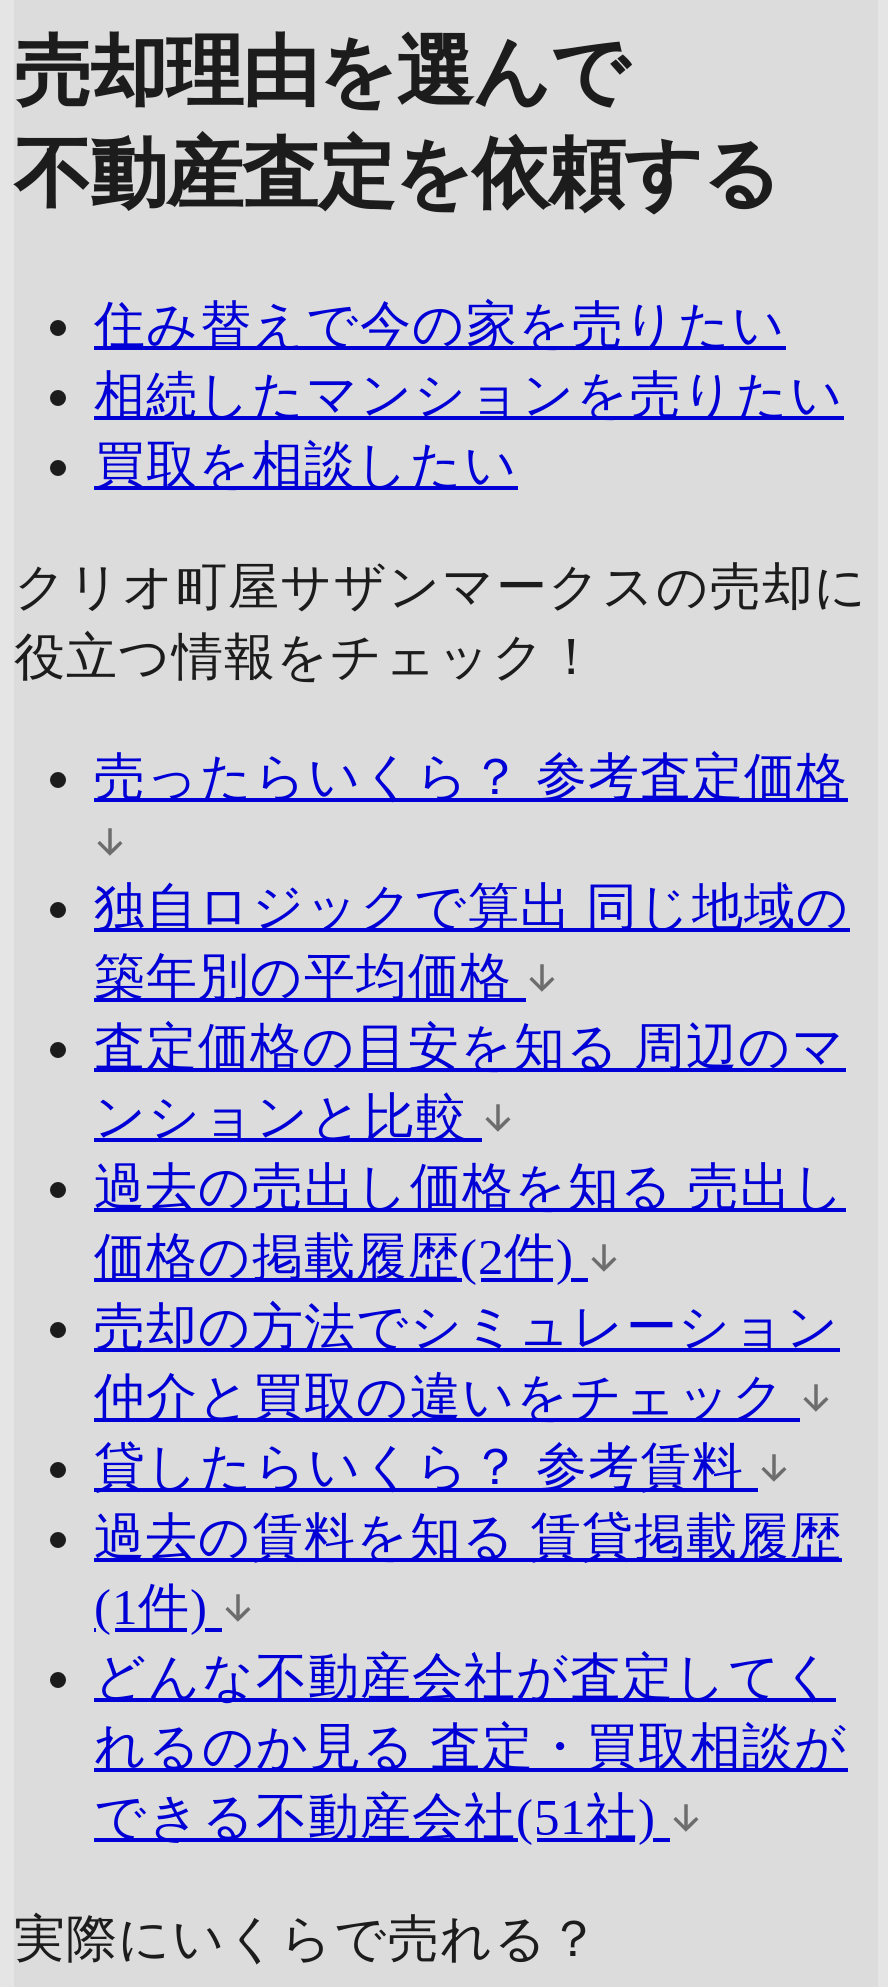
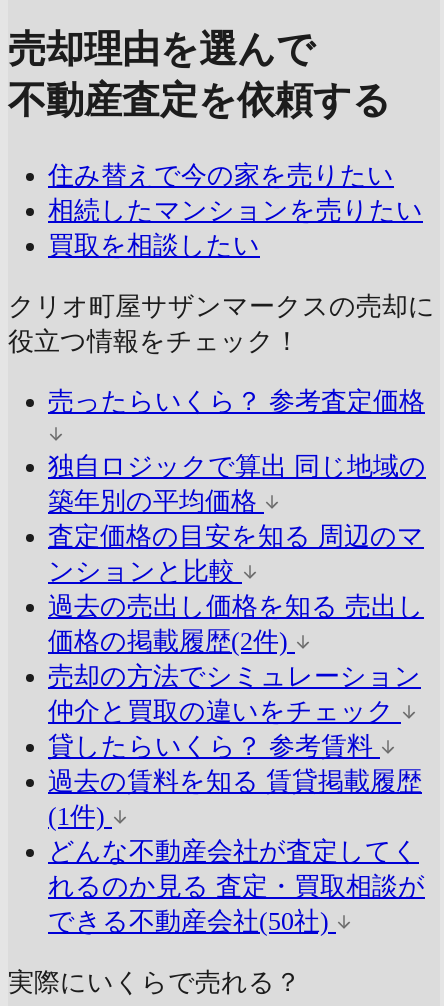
[94,1789,670,1847] できる不動産会社(51社) -> [48,907,336,936] できる不動産会社(50社)

